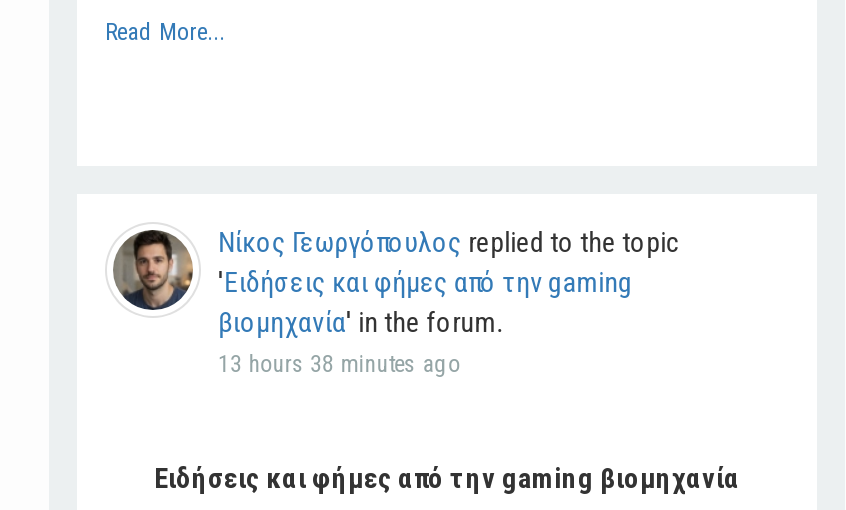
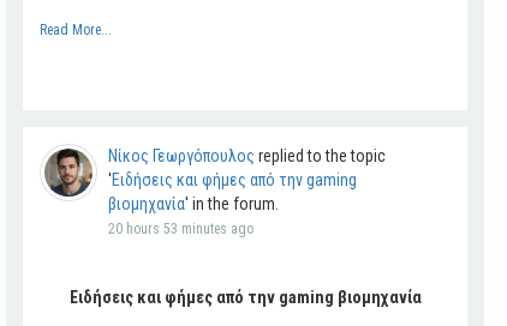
[218,351,460,379] 13 hours 38 minutes ago -> [108,221,253,238] 20 hours 53 minutes ago

